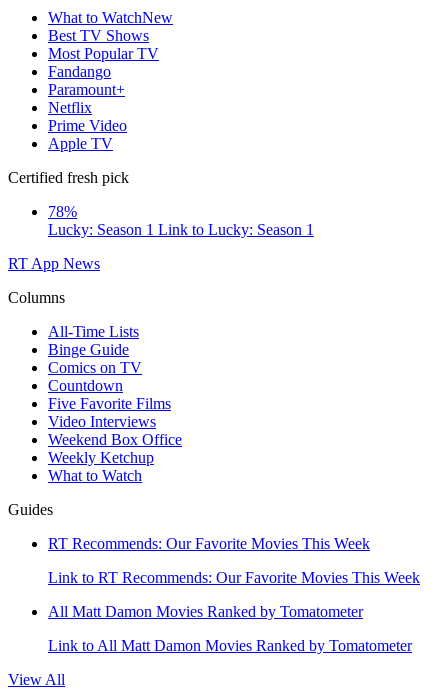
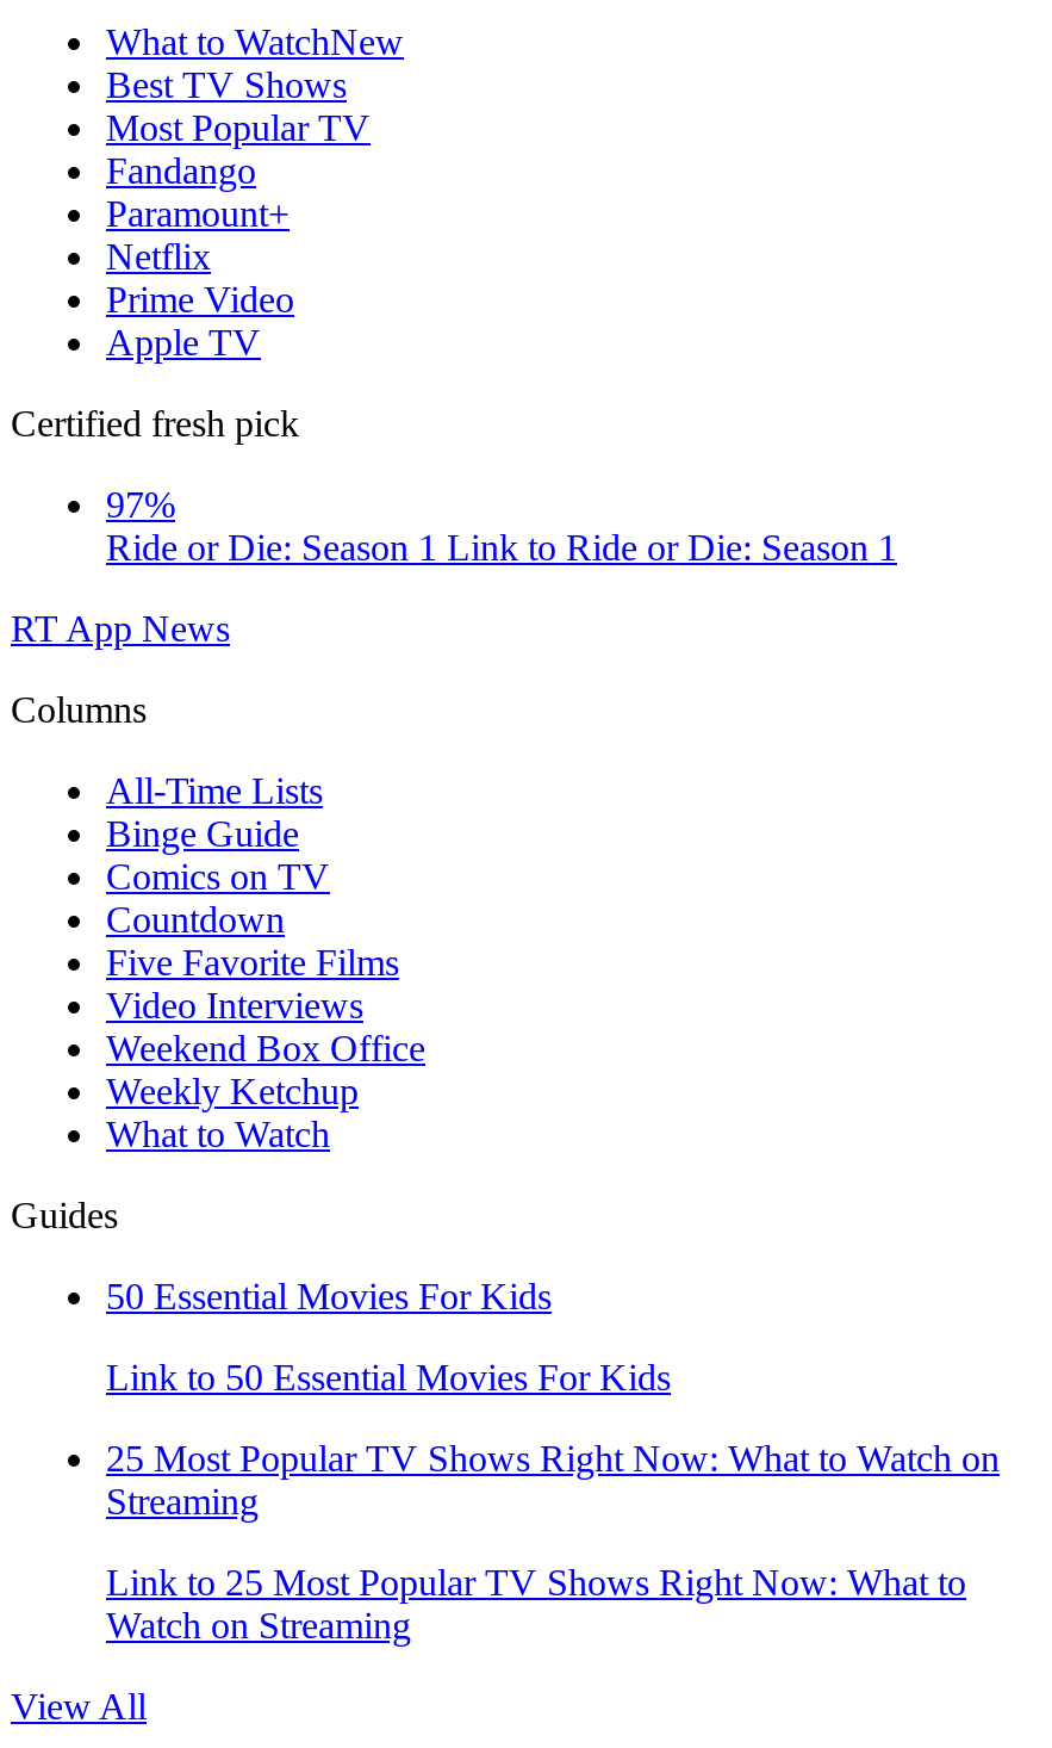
[48,203,314,238] 78% | Lucky: Season 1 Link to Lucky: Season 1 -> [106,484,897,568] 97% | Ride or Die: Season 1 Link to Ride or Die: Season 1
[48,535,370,552] RT Recommends: Our Favorite Movies This Week -> [106,1276,552,1316] 50 Essential Movies For Kids
[48,569,420,586] Link to RT Recommends: Our Favorite Movies This Week -> [106,1357,671,1397] Link to 50 Essential Movies For Kids
[48,603,363,620] All Matt Damon Movies Ranked by Tomatometer -> [106,1438,1000,1521] 25 Most Popular TV Shows Right Now: What to Watch on | Streaming
[48,637,412,654] Link to All Matt Damon Movies Ranked by Tomatometer -> [106,1562,966,1645] Link to 25 Most Popular TV Shows Right Now: What to | Watch on Streaming

